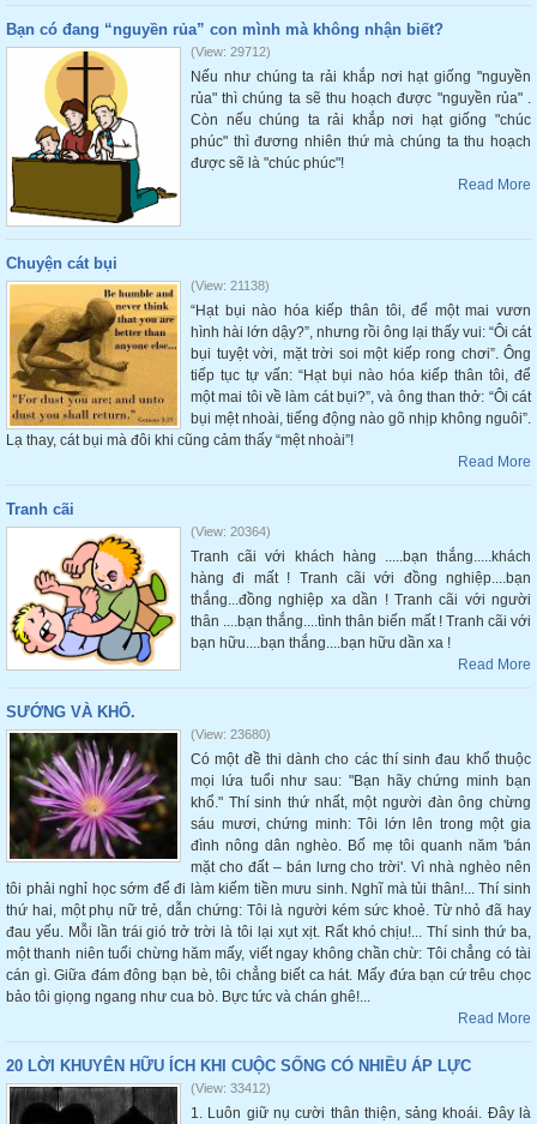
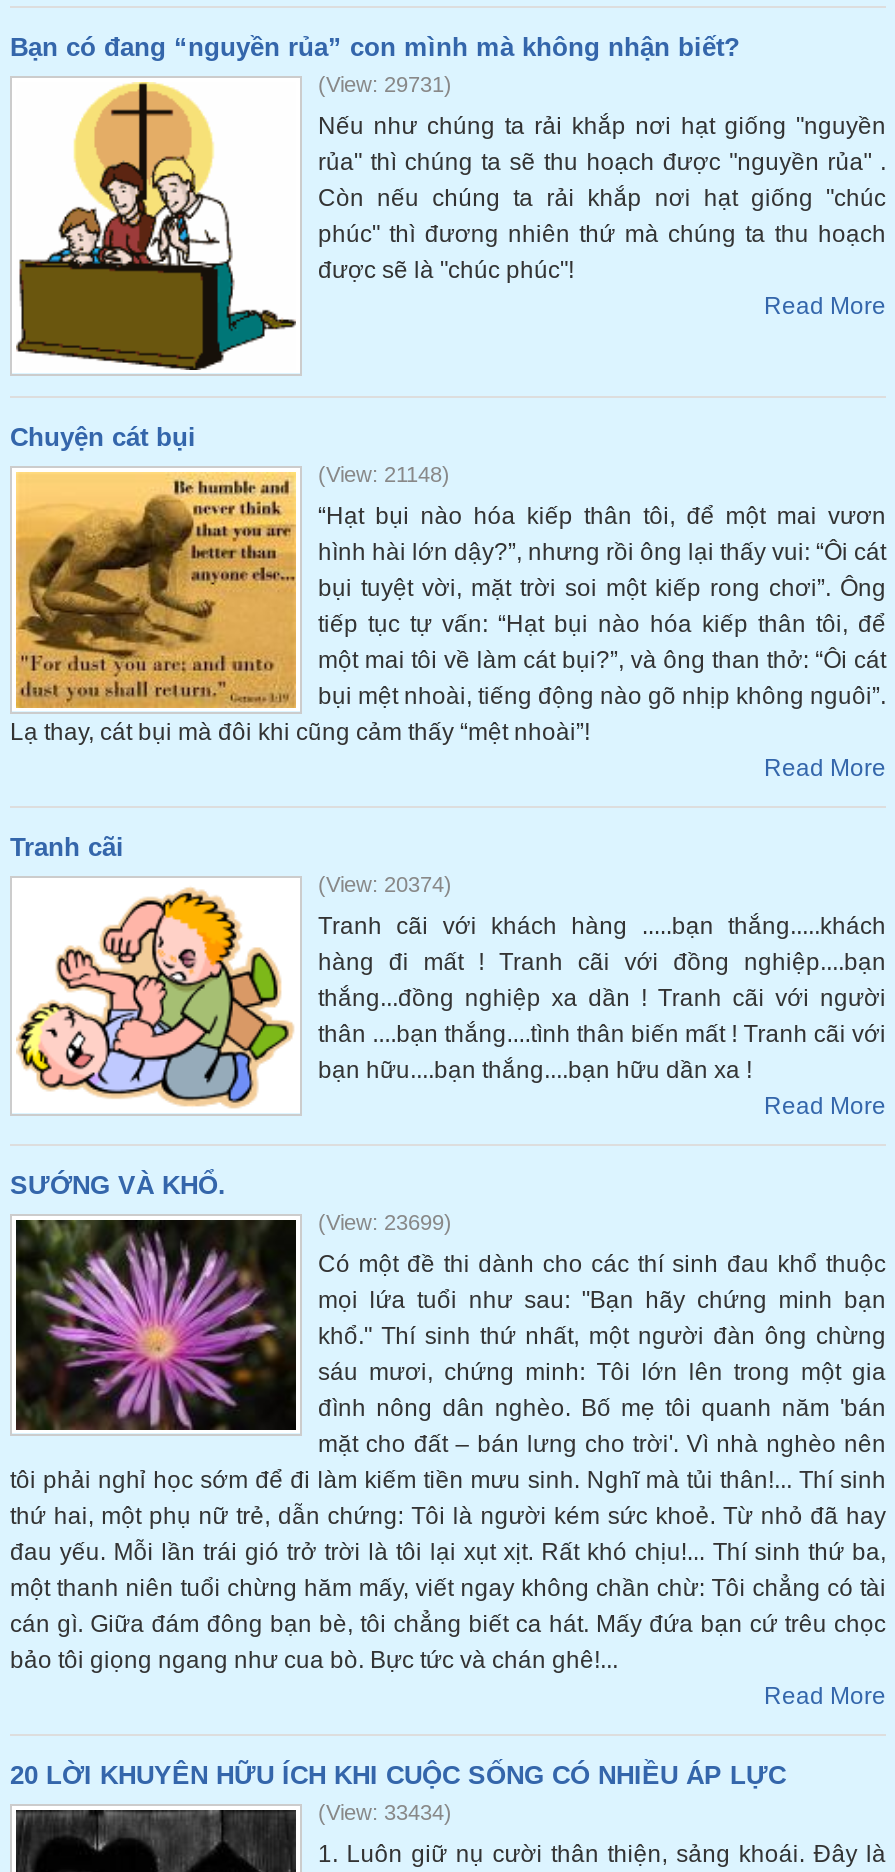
[191,44,271,58] (View: 29712) -> [318,71,452,95] (View: 29731)
[191,278,270,292] (View: 21138) -> [318,461,450,485] (View: 21148)
[191,524,271,538] (View: 20364) -> [318,871,452,895] (View: 20374)
[191,726,271,741] (View: 23680) -> [318,1209,452,1233] (View: 23699)
[191,1080,271,1095] (View: 33412) -> [318,1799,452,1823] (View: 33434)

